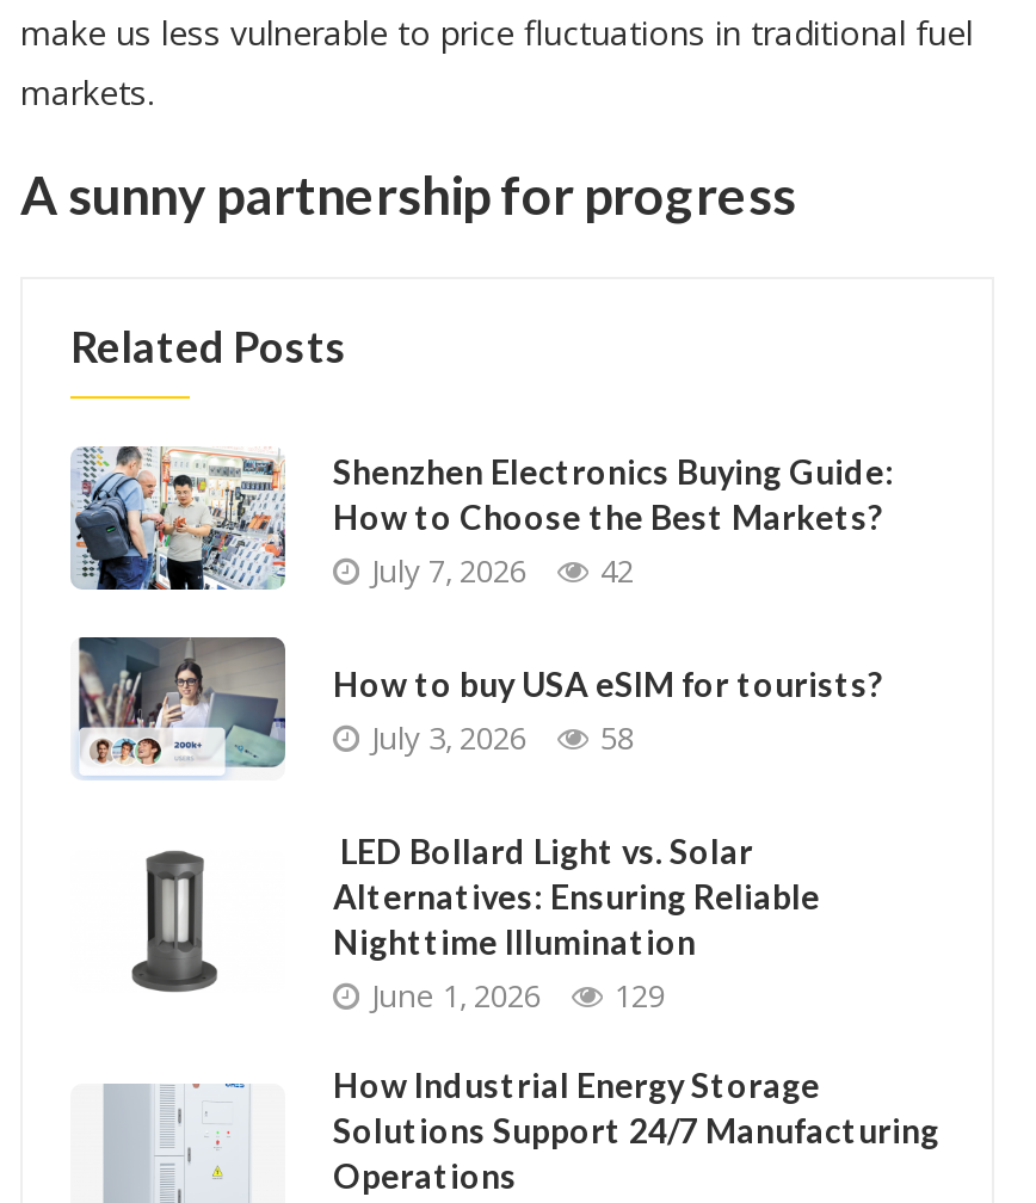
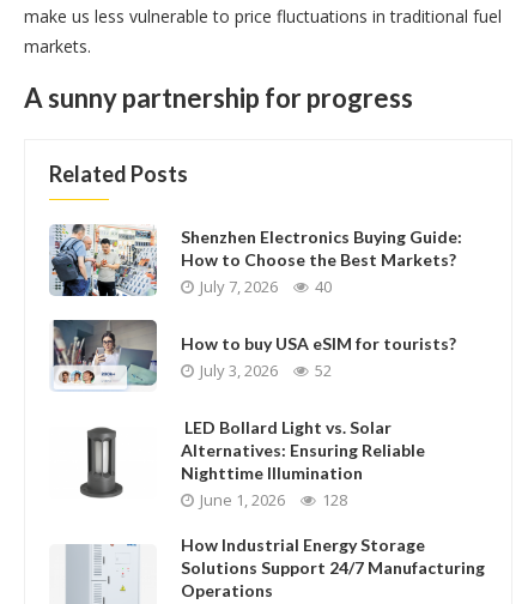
[371,548,634,591] July 7, 2026 42 -> [200,275,332,297] July 7, 2026 40
[371,716,634,759] July 3, 2026 58 -> [200,360,332,381] July 3, 2026 52
[371,974,665,1017] June 1, 2026 129 -> [200,489,347,511] June 1, 2026 128

